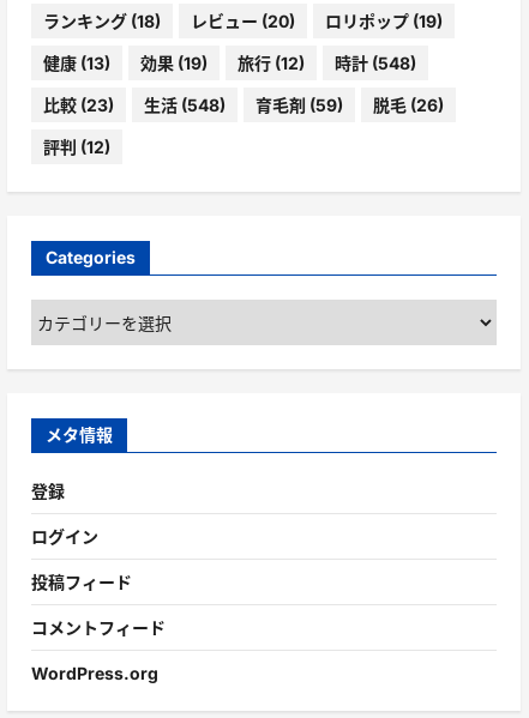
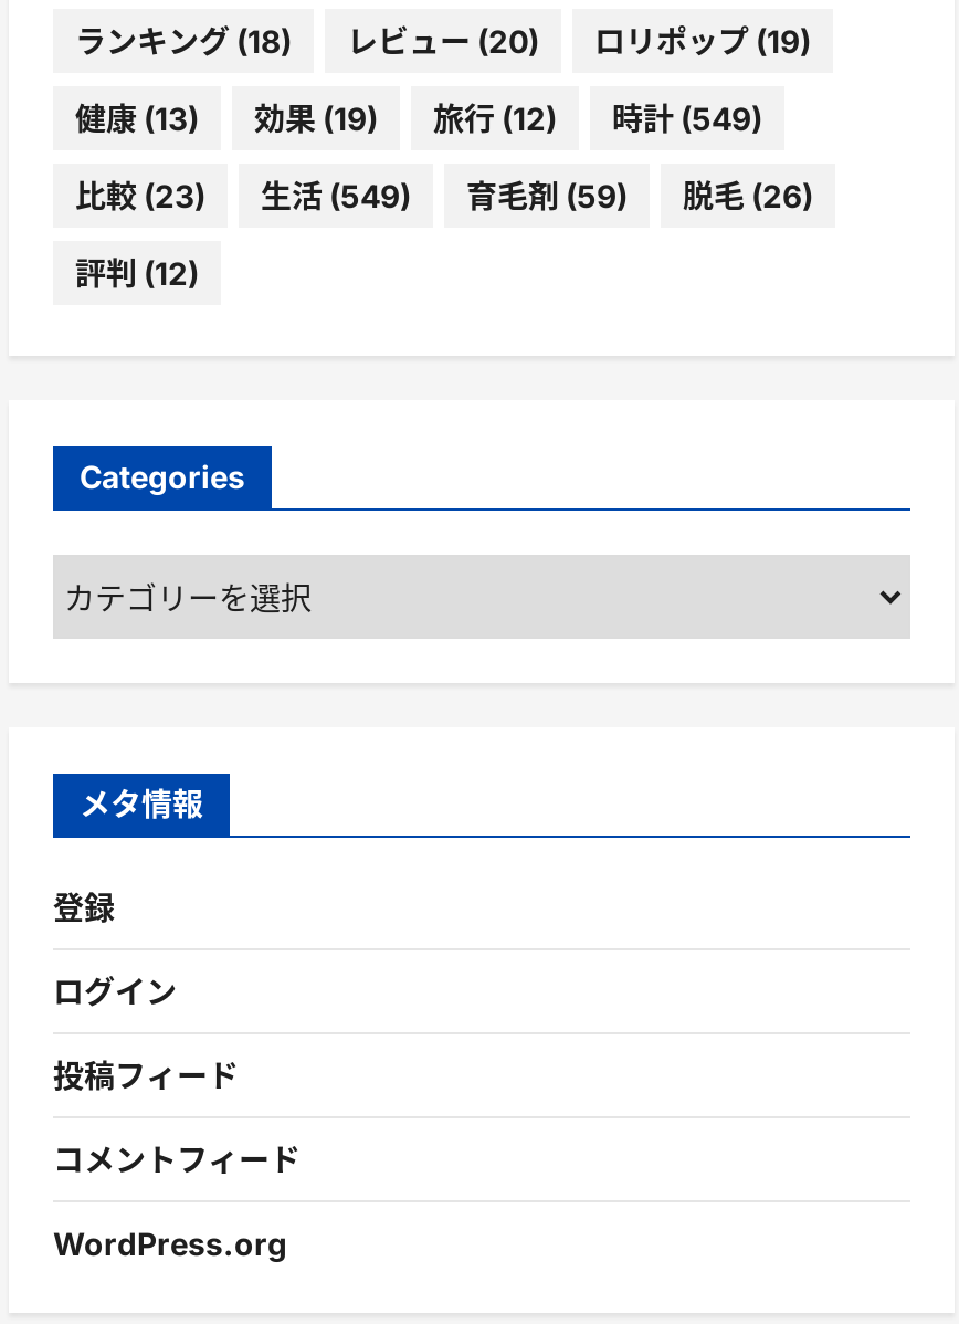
[43,52,416,73] 健康(13) 効果(19) 旅行(12) 時計(548) -> [75,98,762,136] 健康(13) 効果(19) 旅行(12) 時計(549)
[43,94,444,114] 比較(23) 生活(548) 育毛剤(59) 脱毛(26) -> [75,176,813,213] 比較(23) 生活(549) 育毛剤(59) 脱毛(26)

